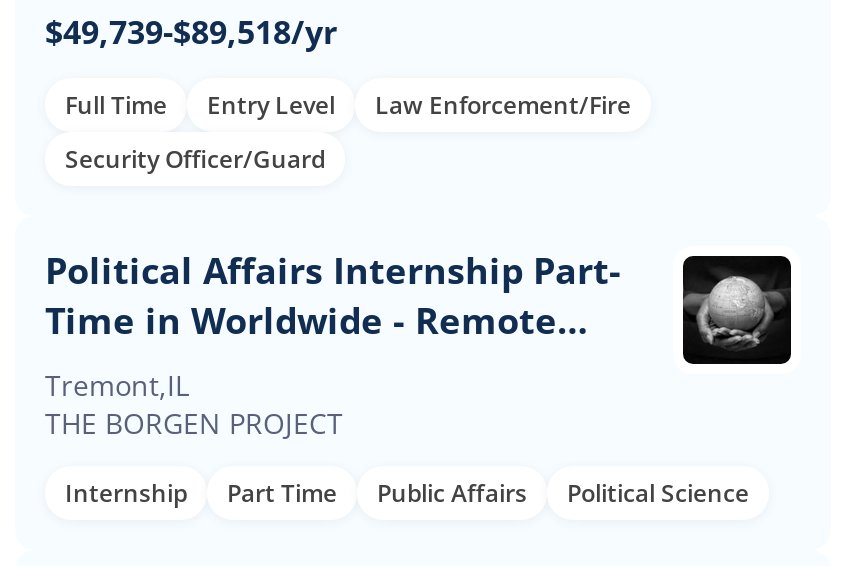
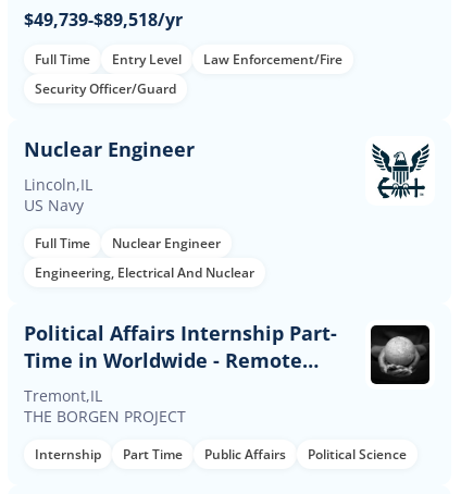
none -> [24,136,254,282] Nuclear Engineer | Lincoln,IL | US Navy | Full Time | Nuclear Engineer | Engineering, Electrical And Nuclear
none -> [371,144,429,199] [image]

